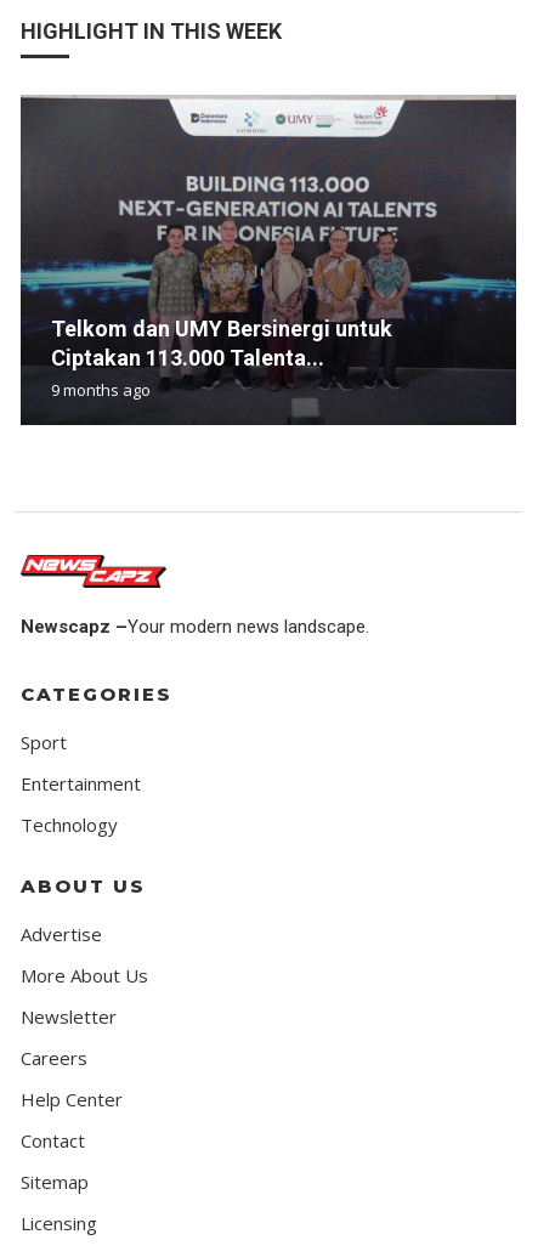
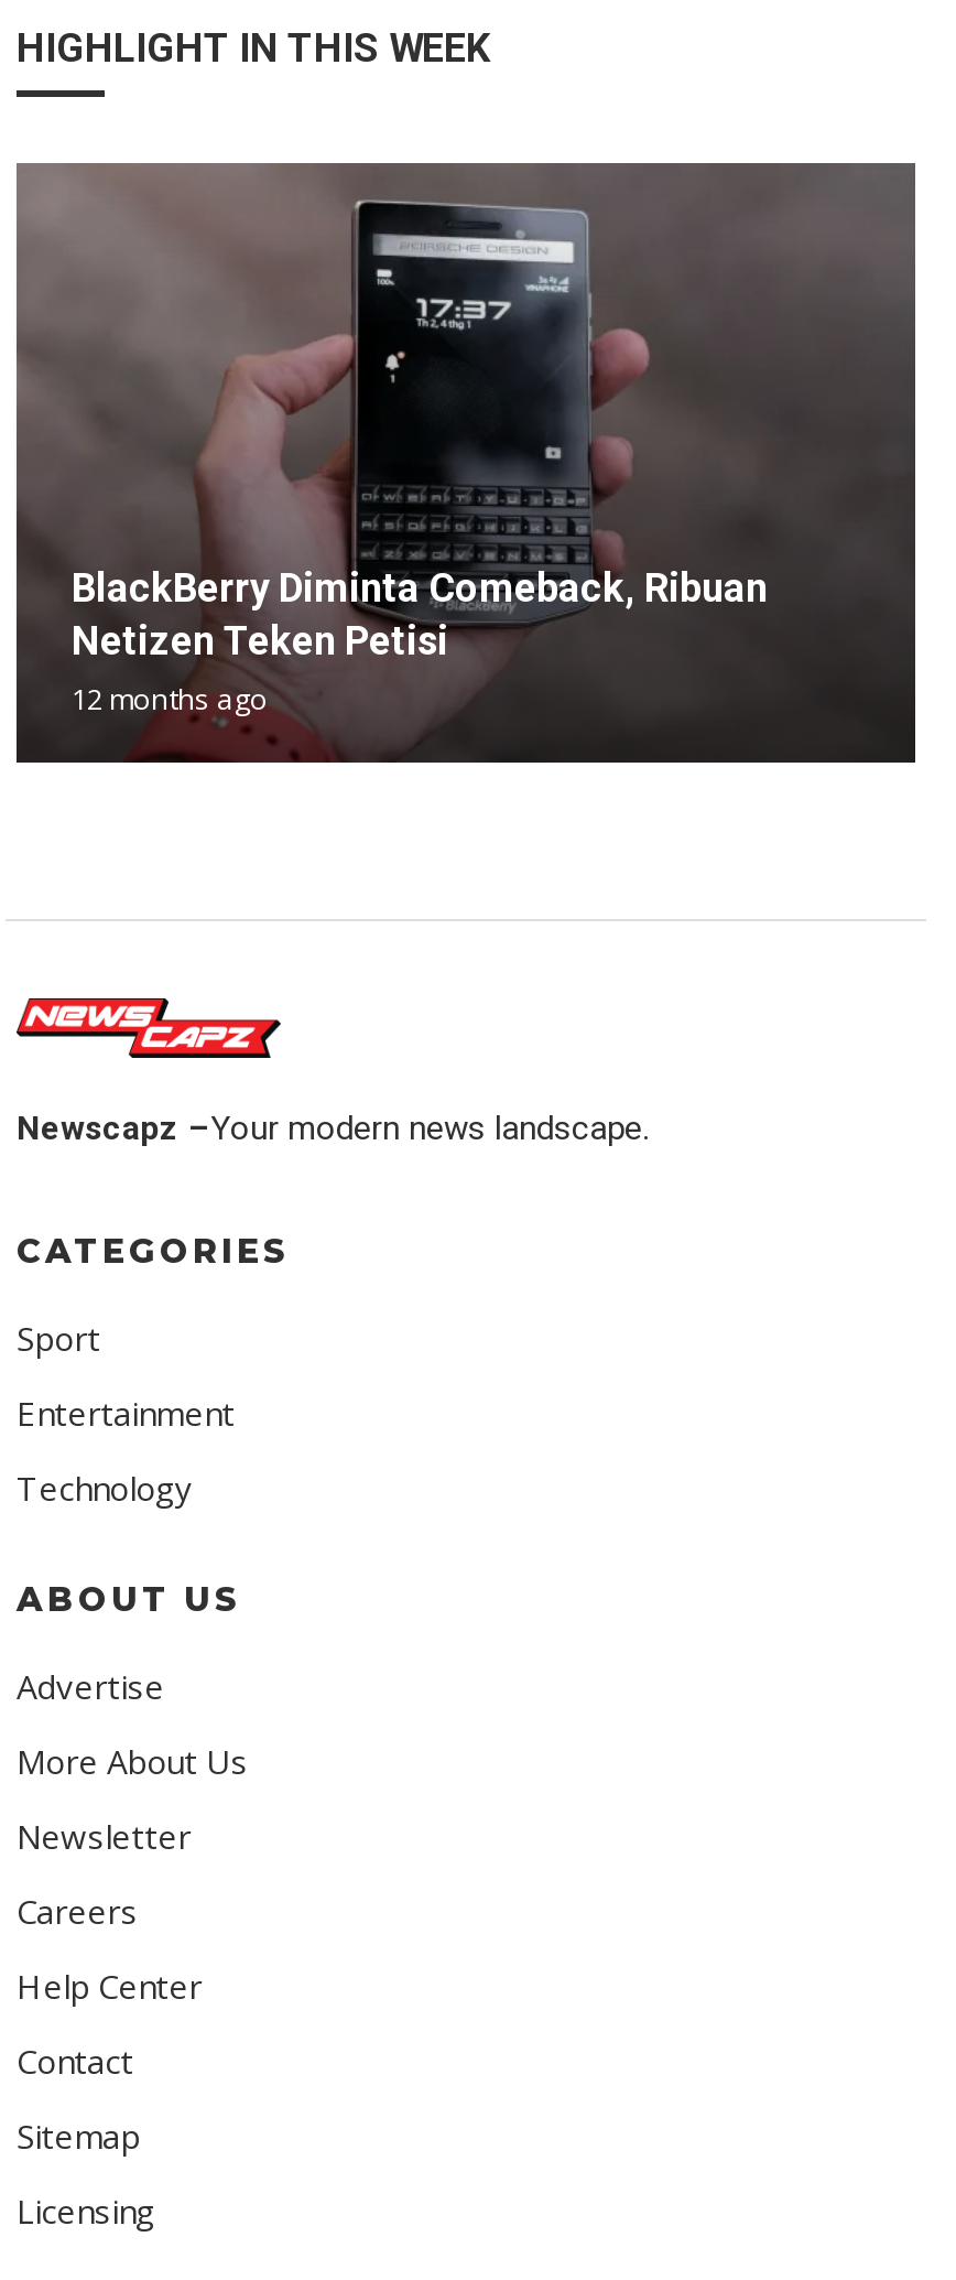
[21,96,516,423] [image] | Telkom dan UMY Bersinergi untuk | Ciptakan 113.000 Talenta... | 9 months ago -> [17,163,915,760] [image] | BlackBerry Diminta Comeback, Ribuan | Netizen Teken Petisi | 12 months ago

